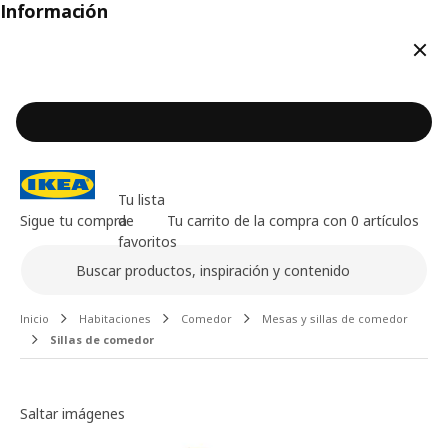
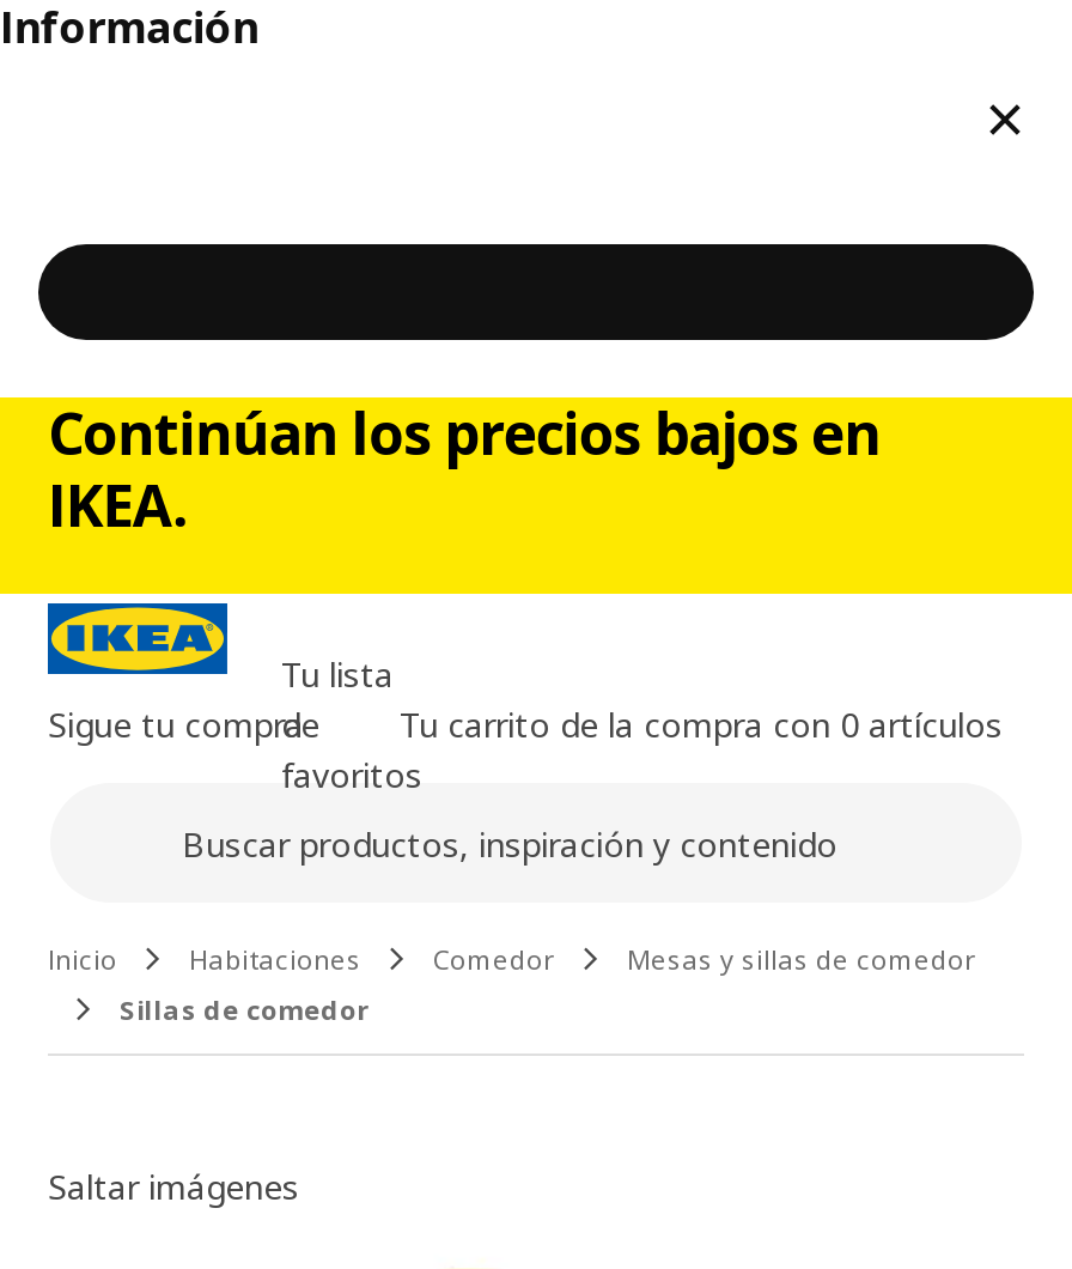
none -> [48,393,880,544] Continúan los precios bajos en | IKEA.

